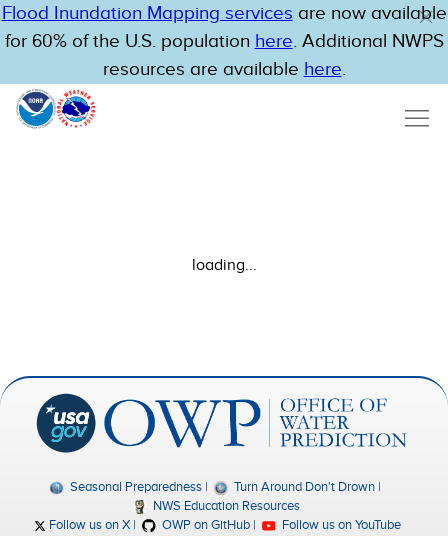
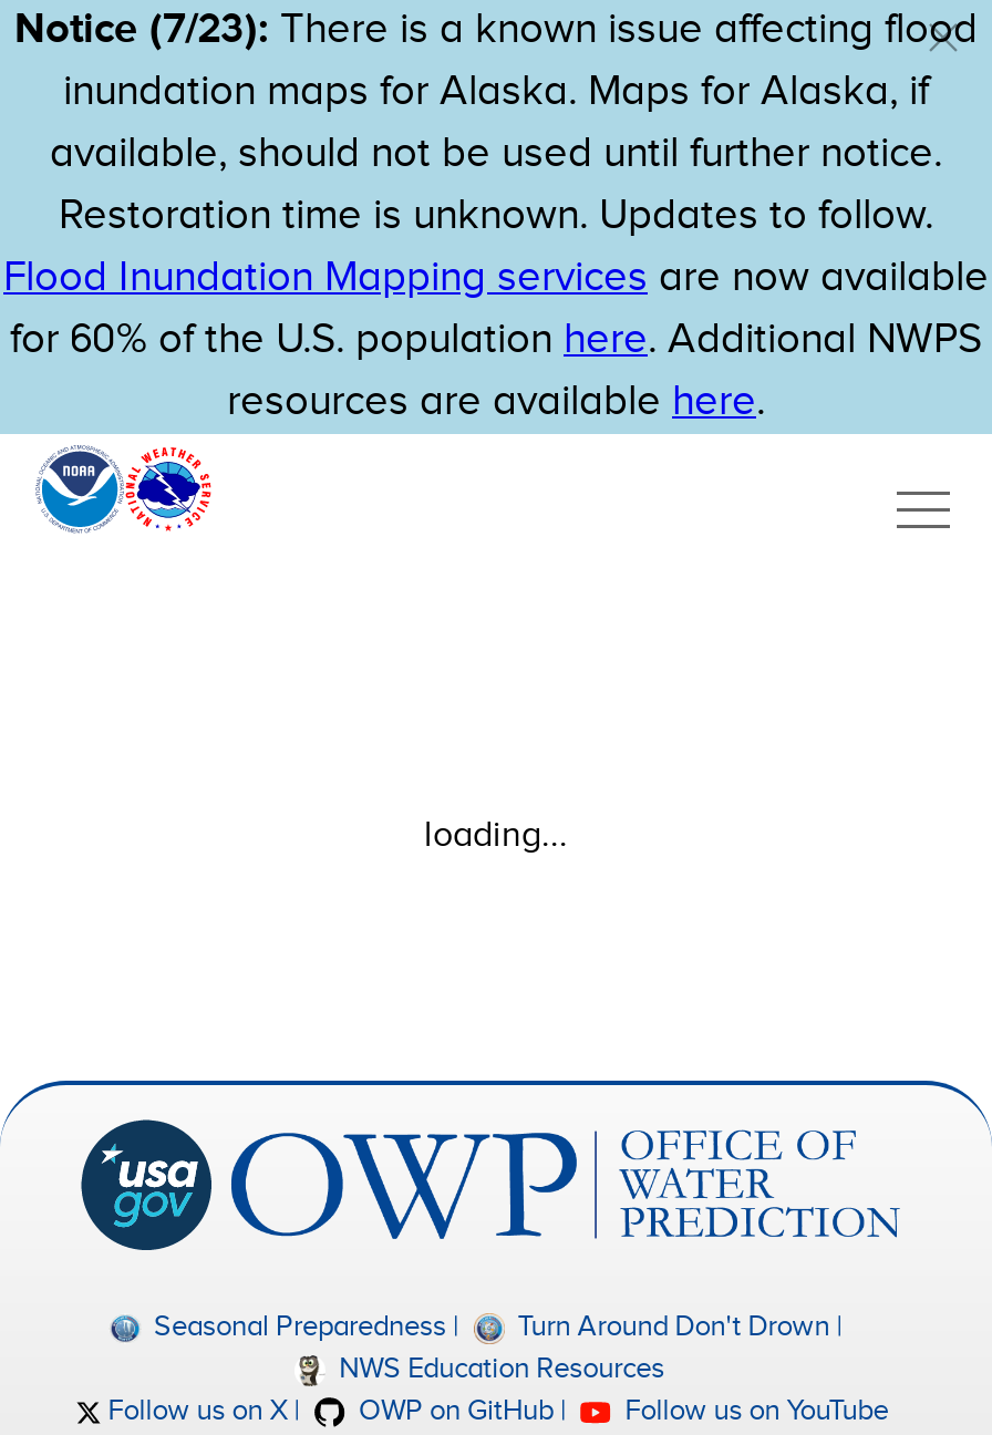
none -> [14,4,978,241] Notice (7/23): There is a known issue affecting flood | inundation maps for Alaska. Maps for Alaska, if | available, should not be used until further notice. | Restoration time is unknown. Updates to follow.

